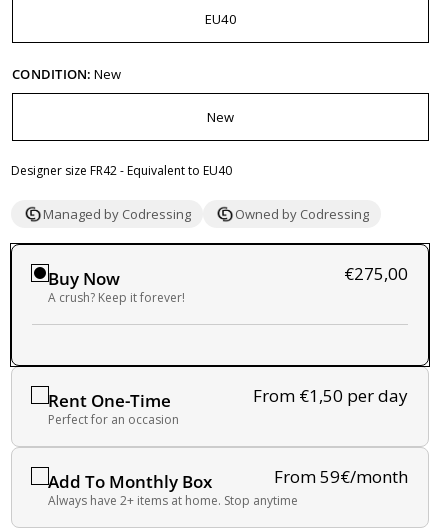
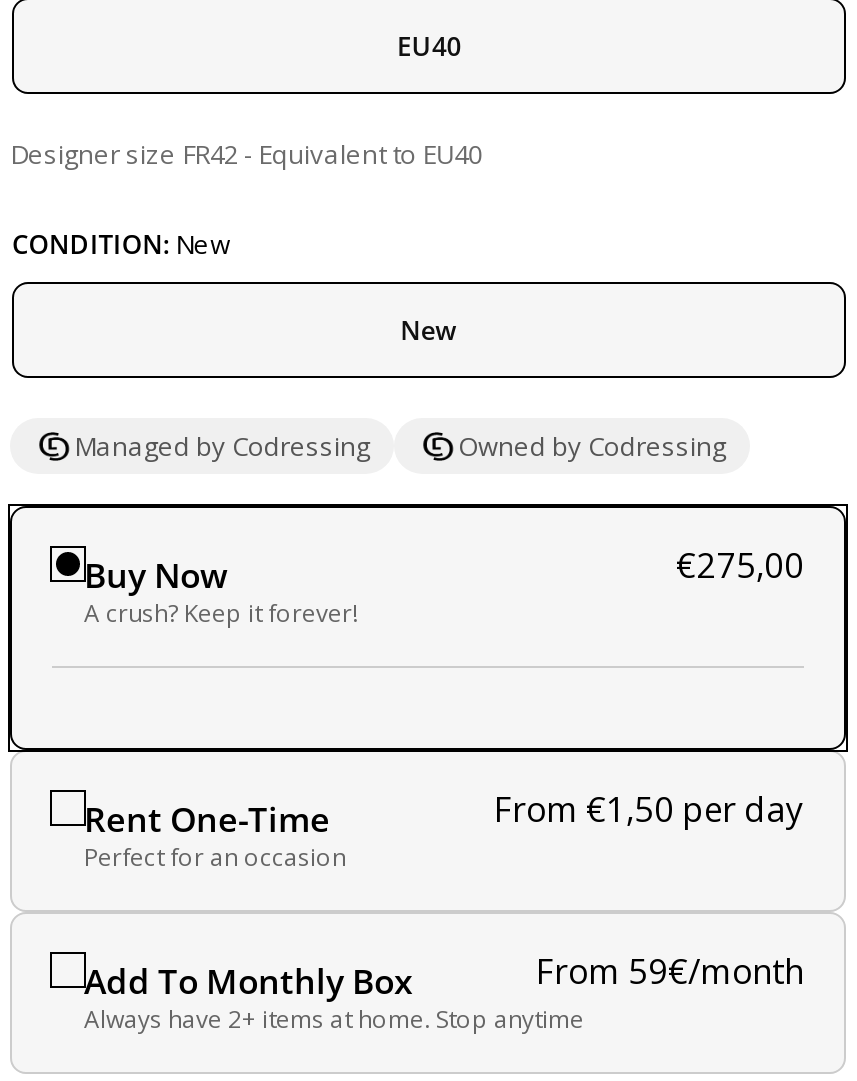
moved [12,65,234,126] -> [12,226,458,348]: CONDITION: New | New
moved [11,162,232,179] -> [10,136,482,172]: Designer size FR42 - Equivalent to EU40

